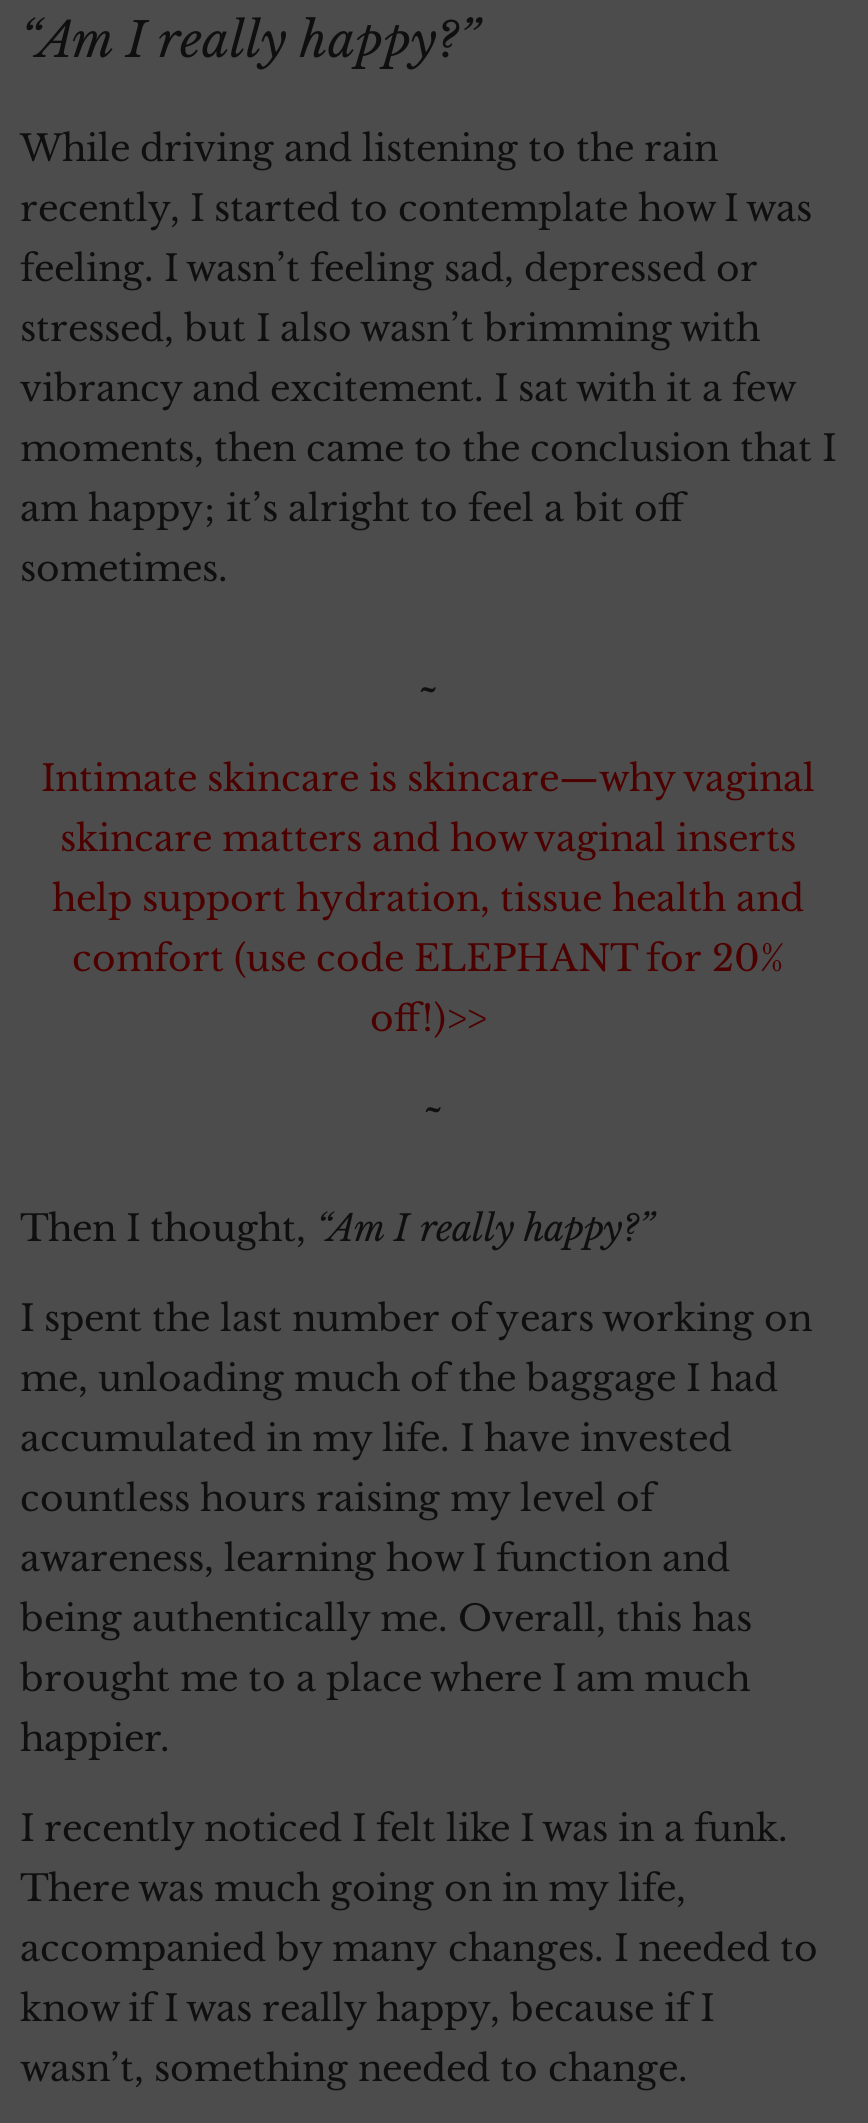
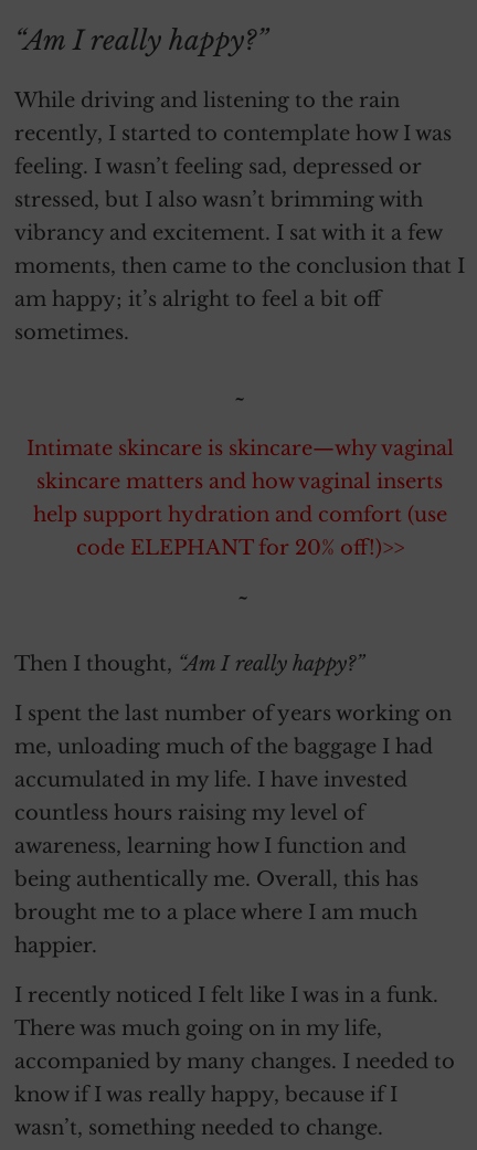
[52,877,804,1041] help support hydration, tissue health and | comfort (use code ELEPHANT for 20% | off!)>> -> [33,503,447,560] help support hydration and comfort (use | code ELEPHANT for 20% off!)>>

